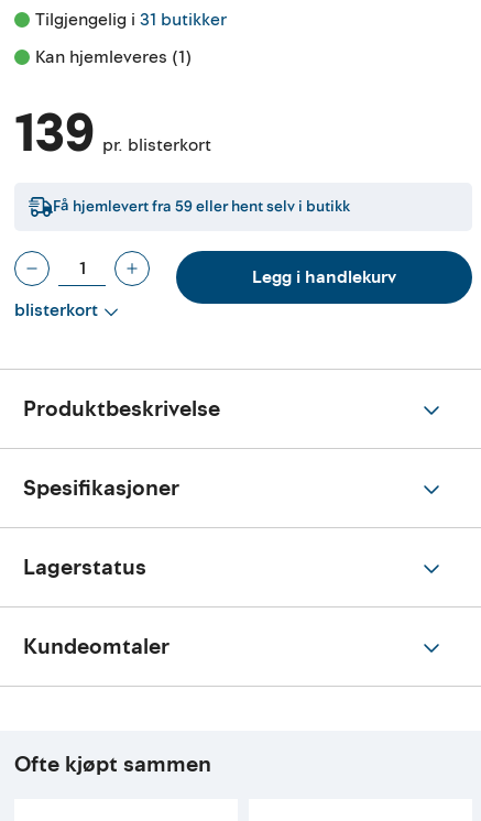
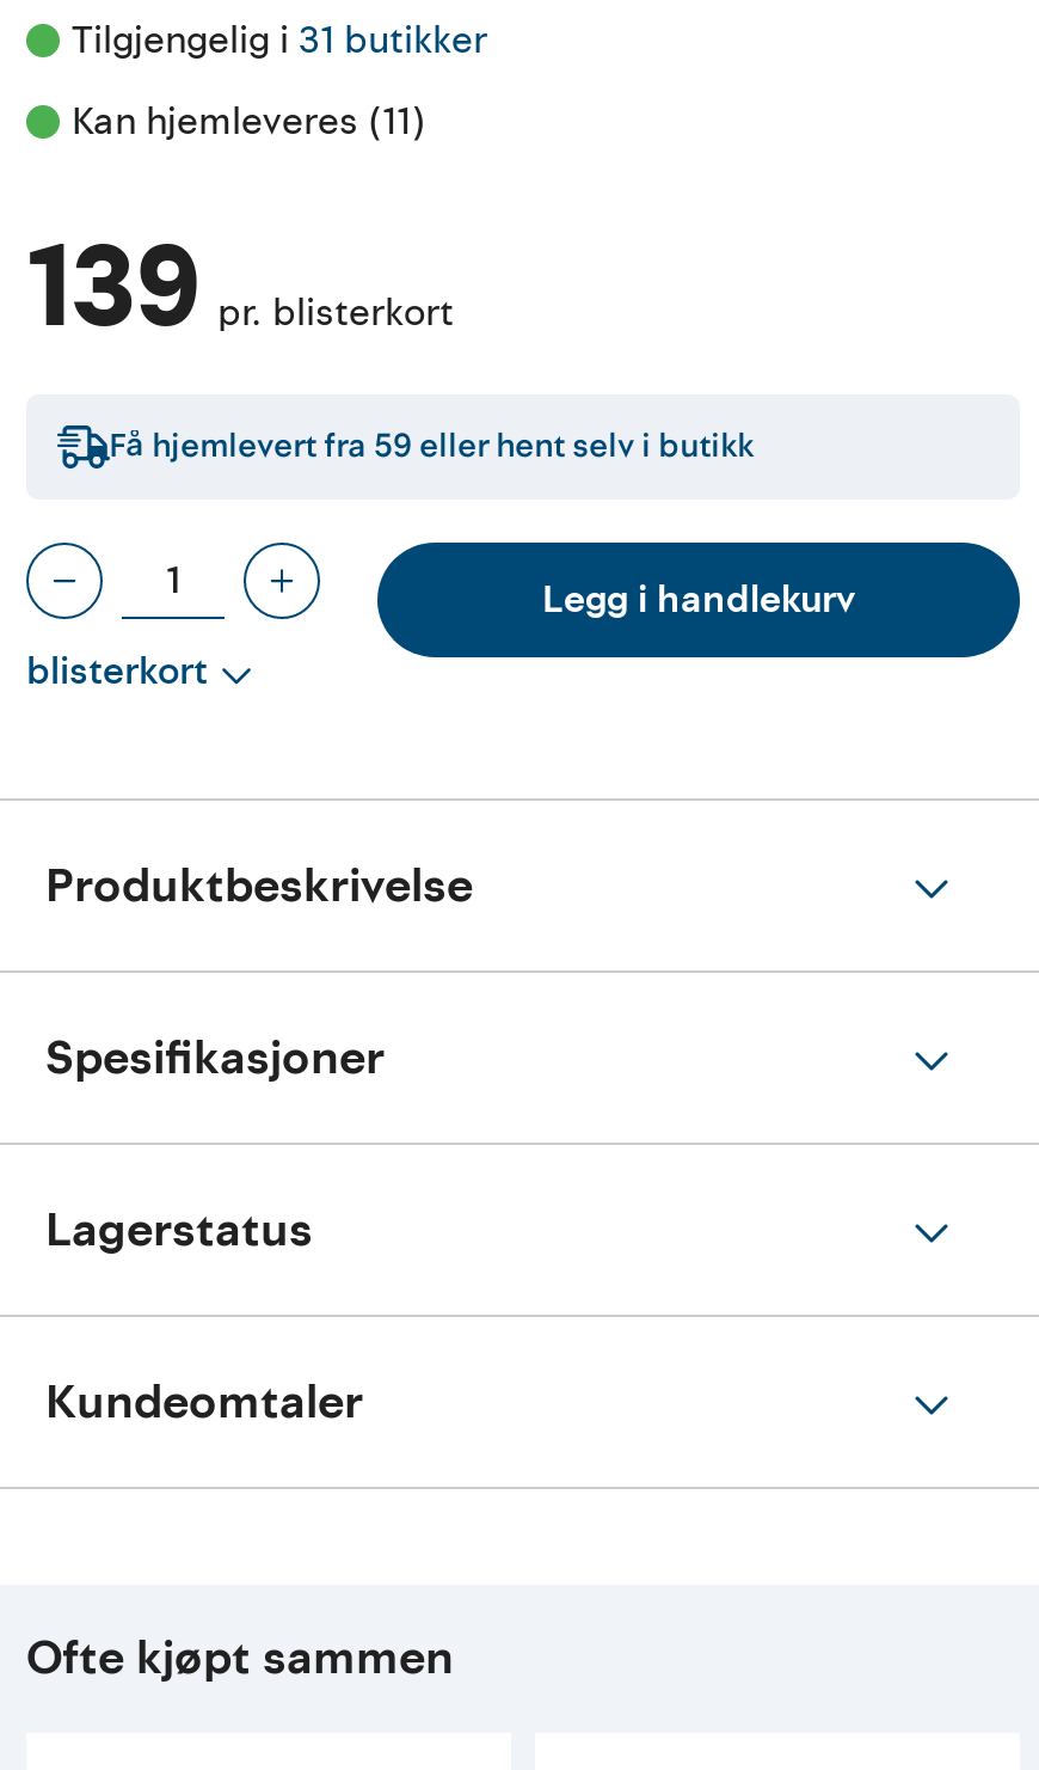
[35,45,192,69] Kan hjemleveres (1) -> [72,95,425,147] Kan hjemleveres (11)

